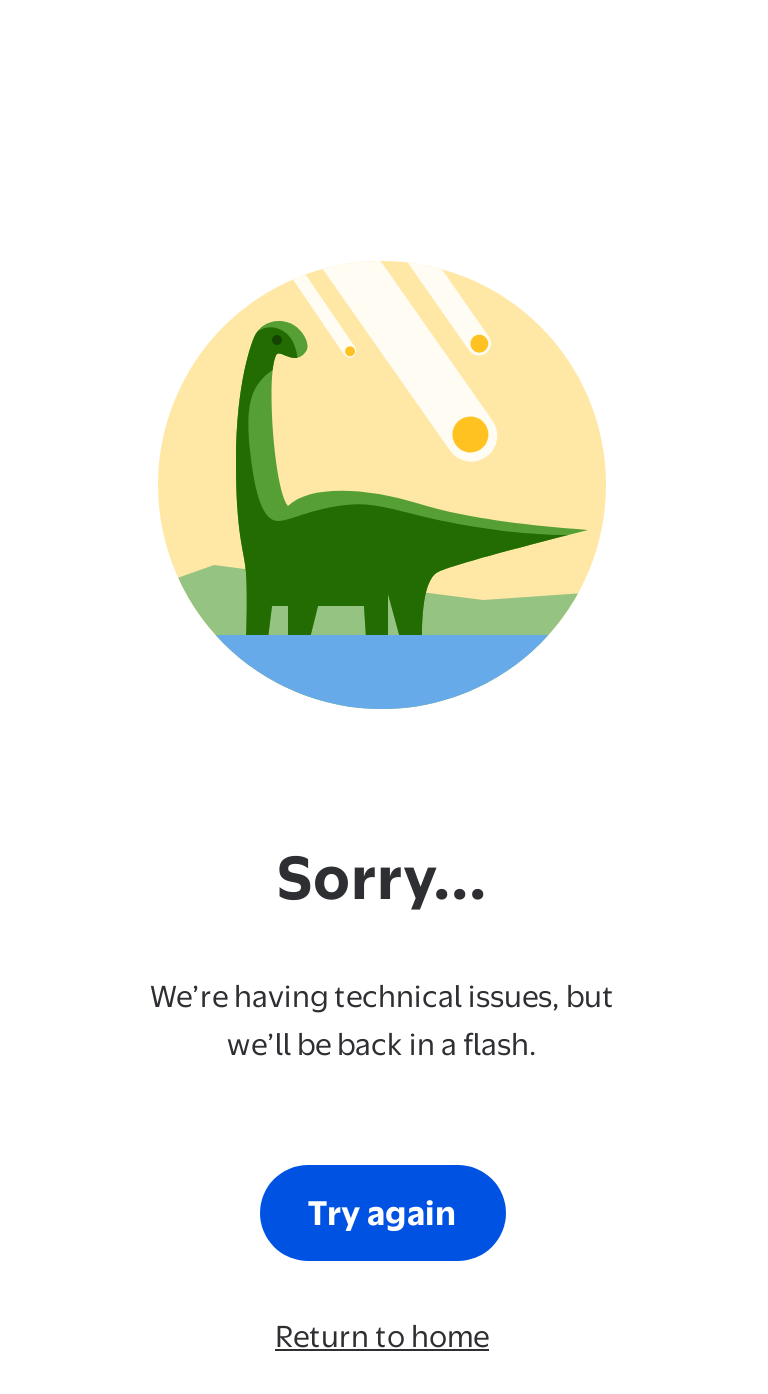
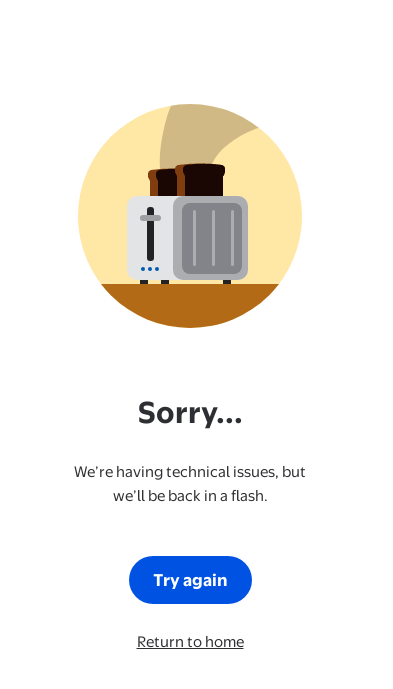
[178,263,586,711] [image] -> [89,104,289,329] [image]

